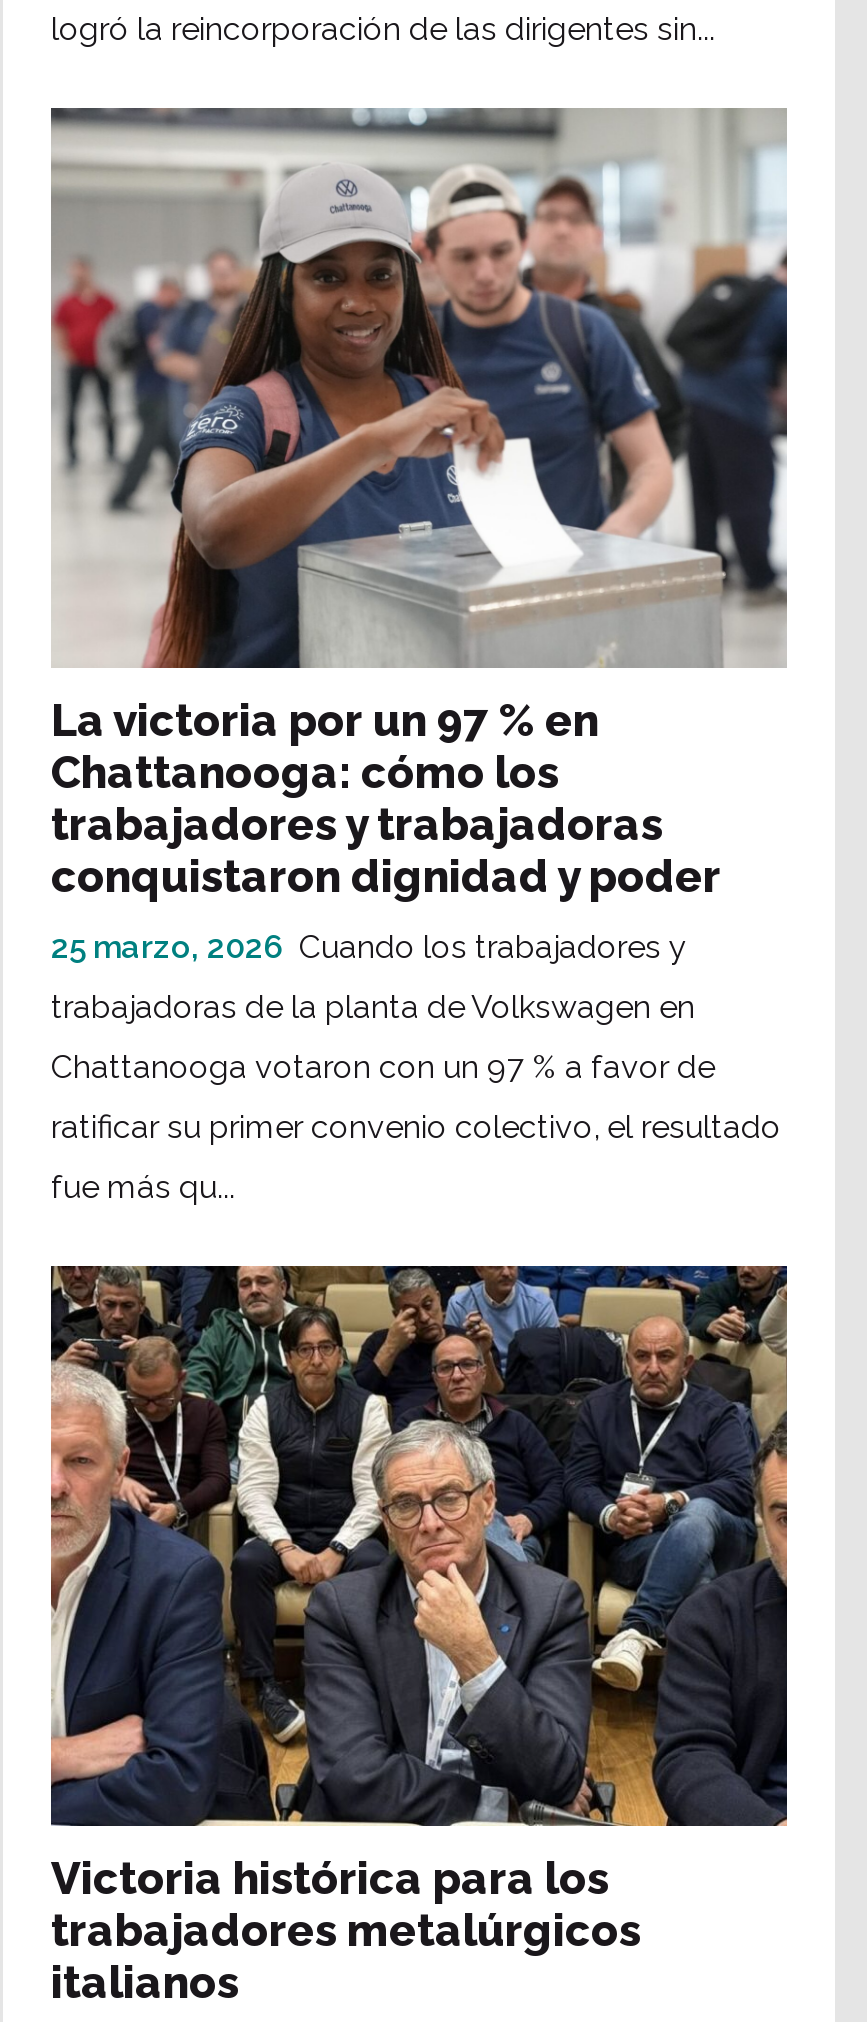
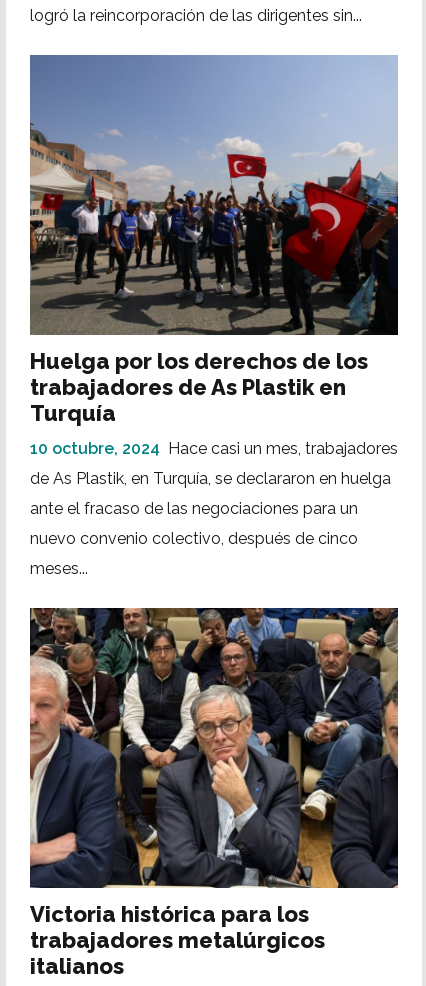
[51,108,789,902] [image] | La victoria por un 97 % en | Chattanooga: cómo los | trabajadores y trabajadoras | conquistaron dignidad y poder -> [29,55,399,426] [image] | Huelga por los derechos de los | trabajadores de As Plastik en | Turquía
[51,928,687,966] 25 marzo, 2026 Cuando los trabajadores y -> [30,439,398,458] 10 octubre, 2024 Hace casi un mes, trabajadores
[51,988,695,1026] trabajadoras de la planta de Volkswagen en -> [30,469,391,488] de As Plastik, en Turquía, se declararon en huelga
[51,1048,715,1086] Chattanooga votaron con un 97 % a favor de -> [30,499,358,518] ante el fracaso de las negociaciones para un
[51,1108,781,1146] ratificar su primer convenio colectivo, el resultado -> [30,529,358,548] nuevo convenio colectivo, después de cinco
[51,1168,235,1206] fue más qu... -> [30,559,88,578] meses...

